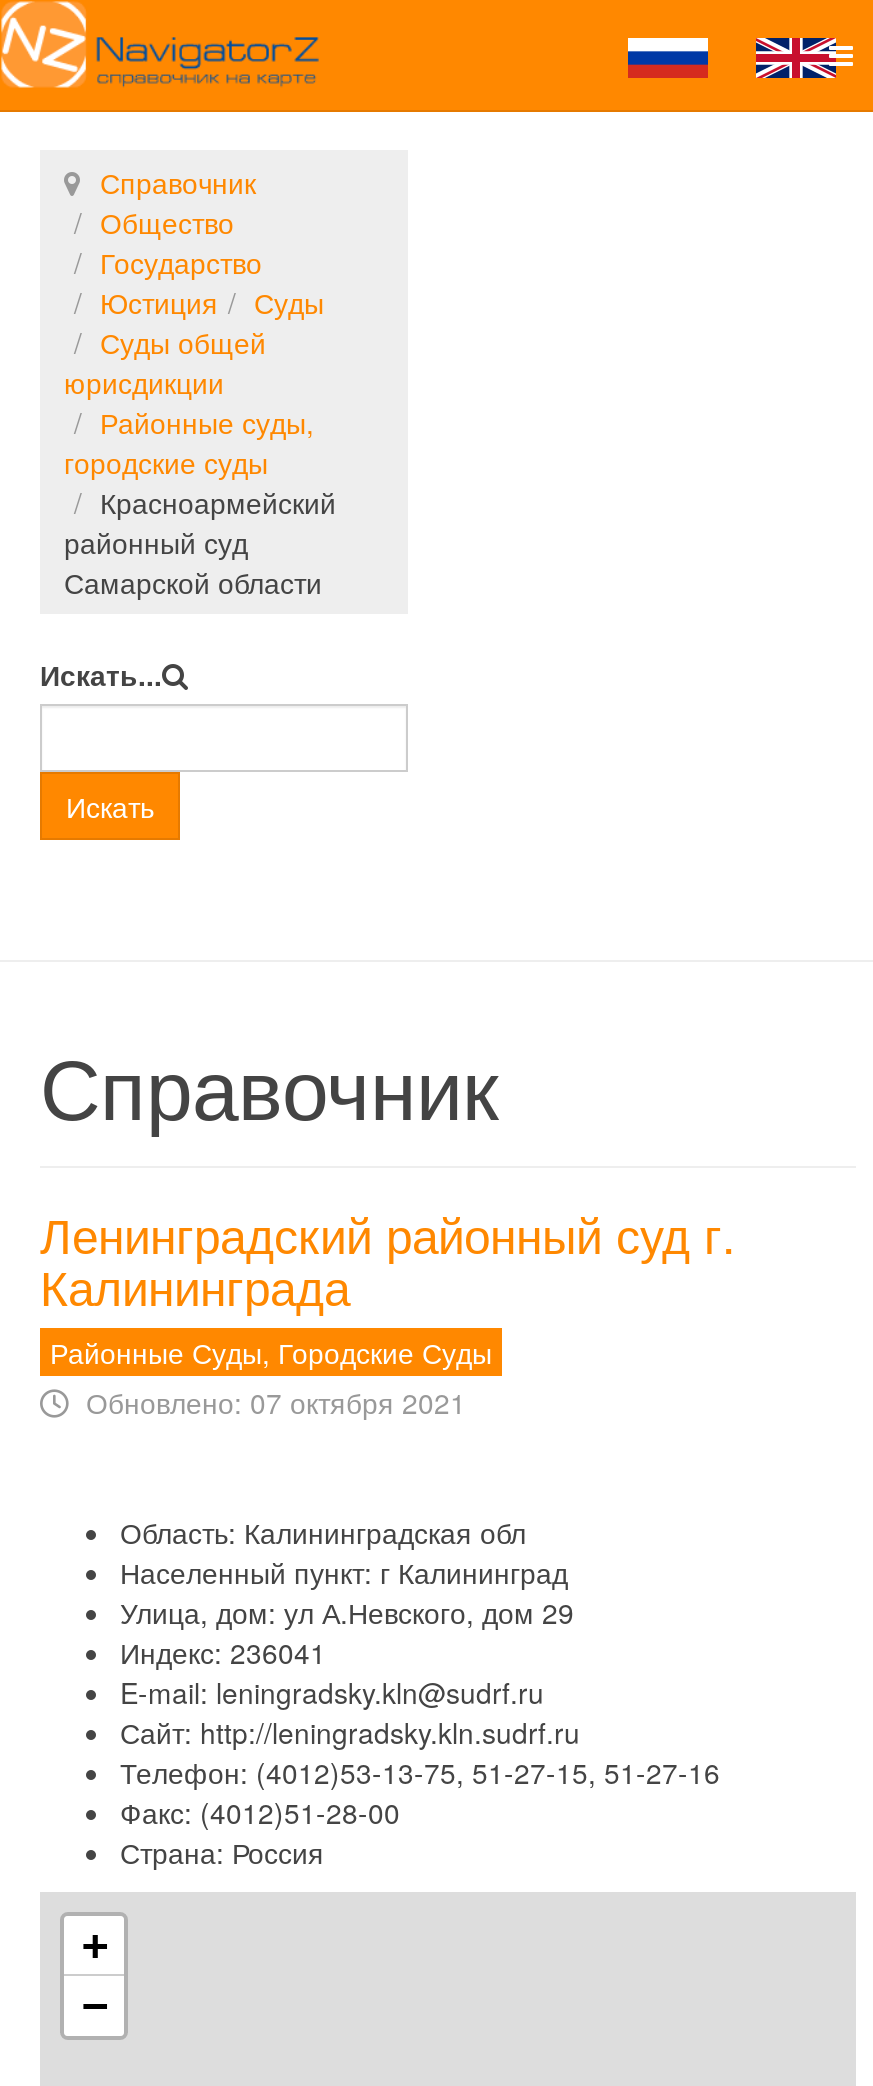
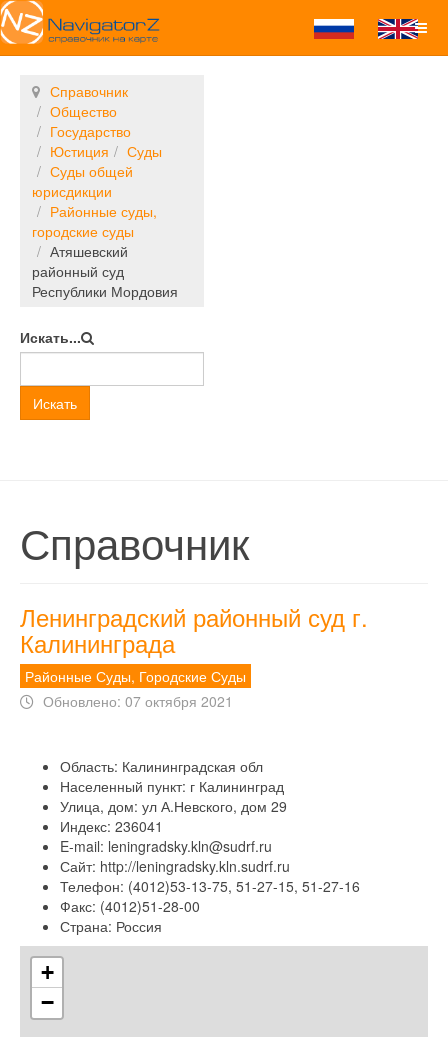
[100,482,336,522] Красноармейский -> [50,241,128,261] Атяшевский
[64,562,322,602] Самарской области -> [32,281,178,301] Республики Мордовия

